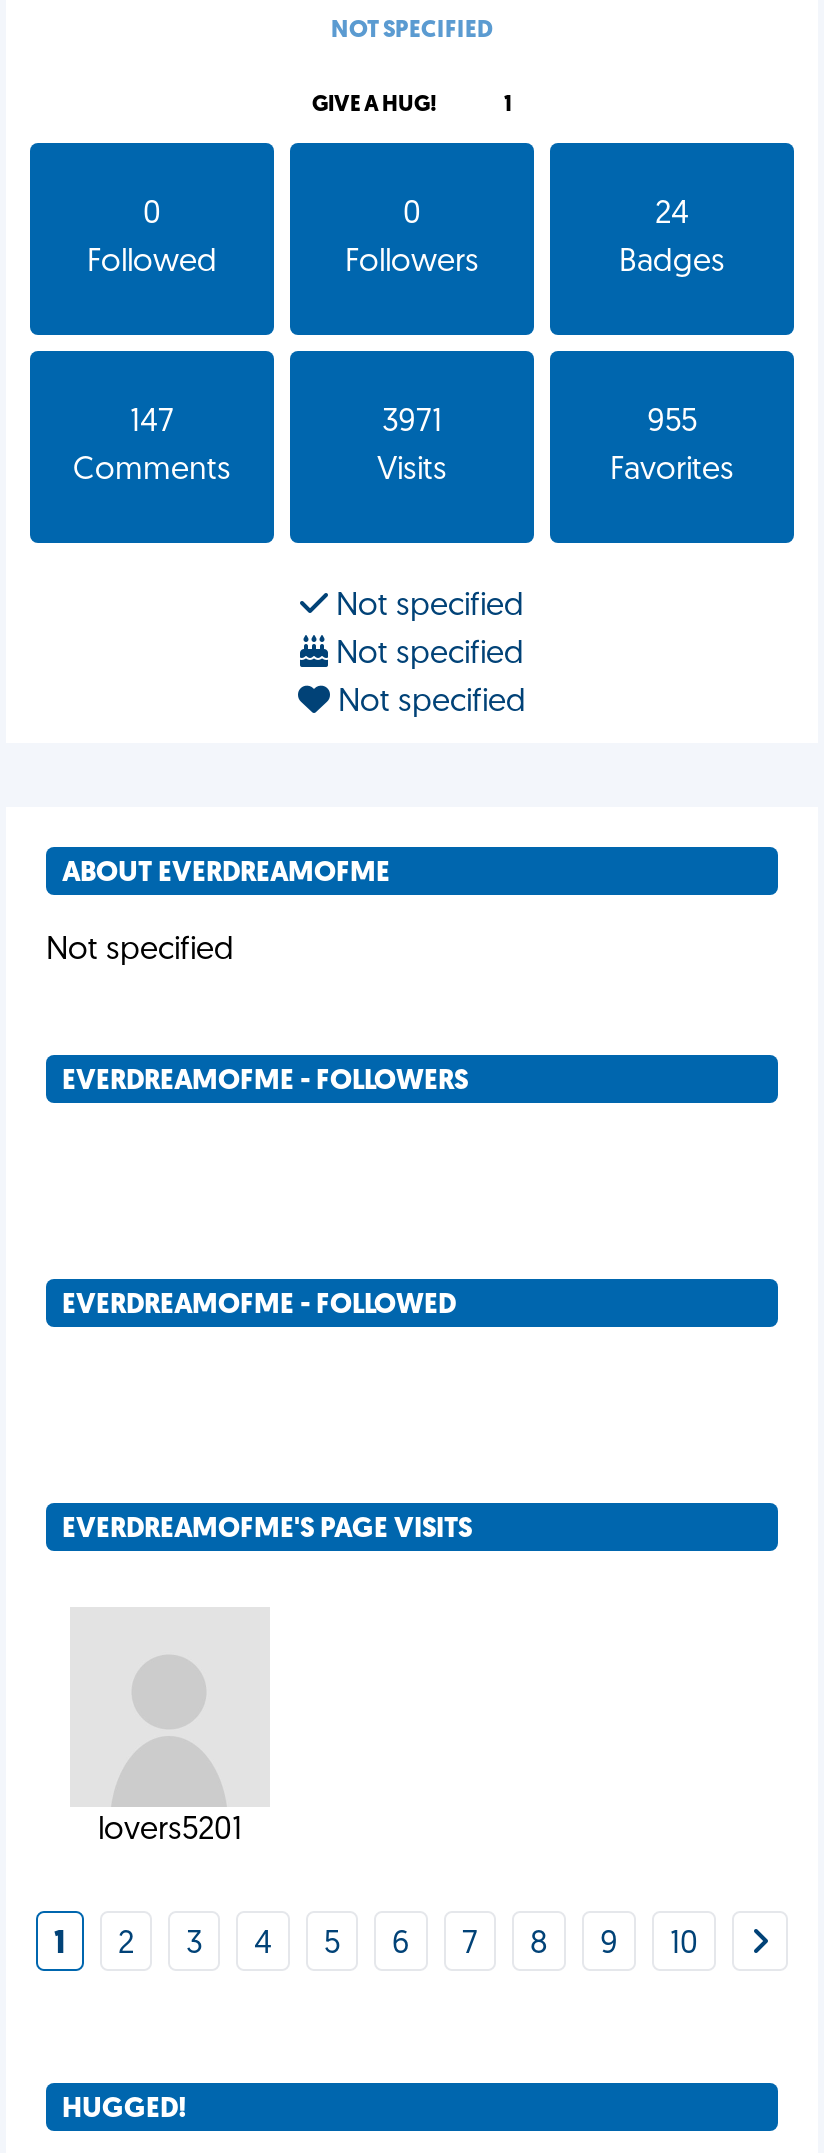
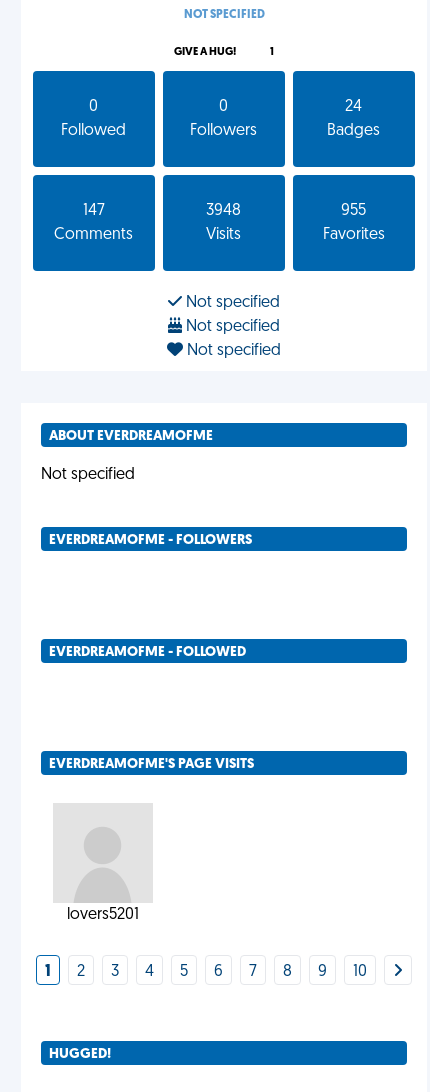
[382,407,442,439] 3971 -> [206,203,241,219] 3948

